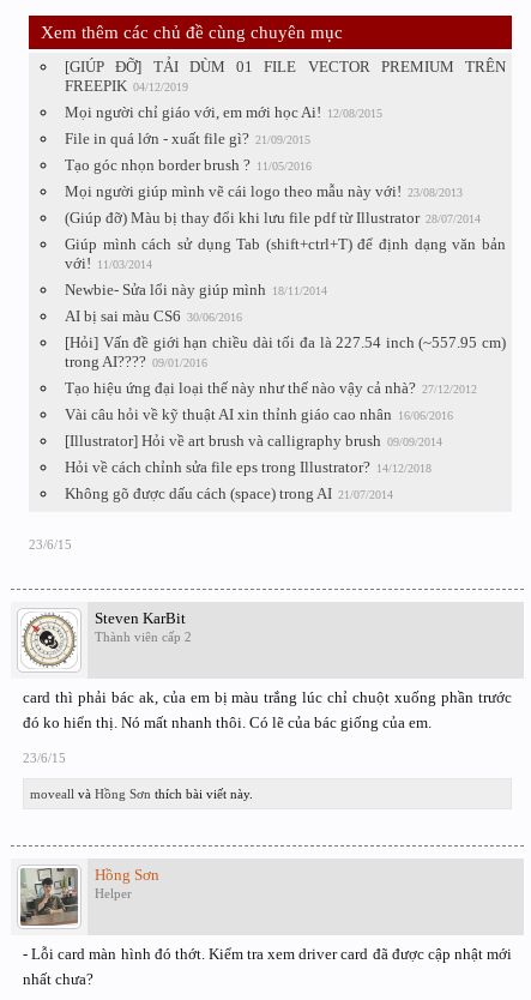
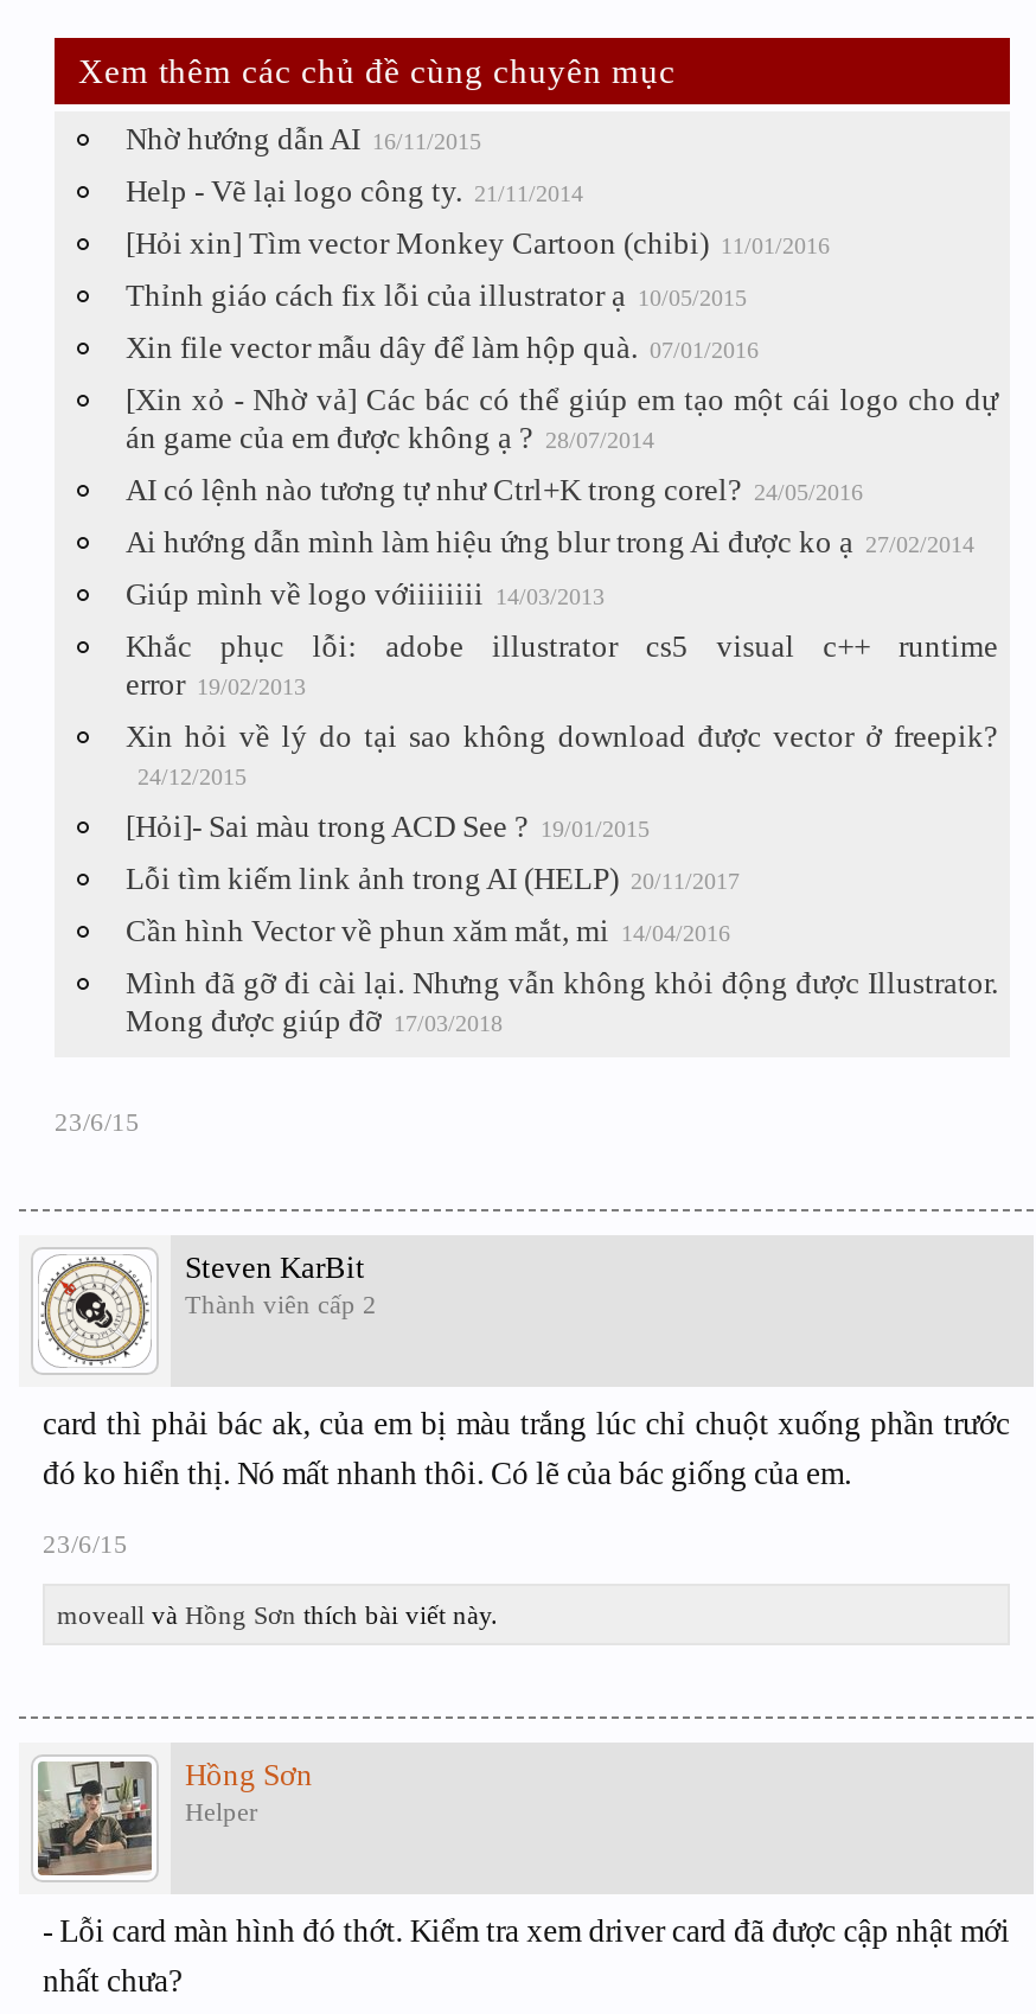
[65,58,506,95] [GIÚP ĐỠ] TẢI DÙM 01 FILE VECTOR PREMIUM TRÊN | FREEPIK 04/12/2019 -> [126,121,481,156] Nhờ hướng dẫn AI 16/11/2015
[65,103,382,121] Mọi người chỉ giáo với, em mới học Ai! 12/08/2015 -> [126,173,583,209] Help - Vẽ lại logo công ty. 21/11/2014
[65,129,310,147] File in quá lớn - xuất file gì? 21/09/2015 -> [126,225,830,261] [Hỏi xin] Tìm vector Monkey Cartoon (chibi) 11/01/2016
[65,156,312,174] Tạo góc nhọn border brush ? 11/05/2016 -> [126,277,747,313] Thỉnh giáo cách fix lỗi của illustrator ạ 10/05/2015
[65,182,463,200] Mọi người giúp mình vẽ cái logo theo mẫu này với! 23/08/2013 -> [126,330,759,365] Xin file vector mẫu dây để làm hộp quà. 07/01/2016
[65,209,481,227] (Giúp đỡ) Màu bị thay đổi khi lưu file pdf từ Illustrator 28/07/2014 -> [126,382,998,455] [Xin xỏ - Nhờ vả] Các bác có thể giúp em tạo một cái logo cho dự | án game của em được không ạ ? 28/07/2014
[65,235,506,272] Giúp mình cách sử dụng Tab (shift+ctrl+T) để định dạng văn bản | với! 11/03/2014 -> [126,472,863,507] AI có lệnh nào tương tự như Ctrl+K trong corel? 24/05/2016
[65,281,327,299] Newbie- Sửa lổi này giúp mình 18/11/2014 -> [126,524,974,560] Ai hướng dẫn mình làm hiệu ứng blur trong Ai được ko ạ 27/02/2014
[65,307,242,325] AI bị sai màu CS6 30/06/2016 -> [126,576,605,612] Giúp mình về logo vớiiiiiiii 14/03/2013
[65,333,506,371] [Hỏi] Vấn đề giới hạn chiều dài tối đa là 227.54 inch (~557.95 cm) | trong AI???? 09/01/2016 -> [126,628,998,702] Khắc phục lỗi: adobe illustrator cs5 visual c++ runtime | error 19/02/2013
[65,379,477,397] Tạo hiệu ứng đại loại thế này như thế nào vậy cả nhà? 27/12/2012 -> [126,718,998,789] Xin hỏi về lý do tại sao không download được vector ở freepik? | 24/12/2015
[65,405,453,423] Vài câu hỏi về kỹ thuật AI xin thỉnh giáo cao nhân 16/06/2016 -> [126,808,650,844] [Hỏi]- Sai màu trong ACD See ? 19/01/2015
[65,432,442,450] [Illustrator] Hỏi về art brush và calligraphy brush 09/09/2014 -> [126,861,740,896] Lỗi tìm kiếm link ảnh trong AI (HELP) 20/11/2017
[65,458,432,476] Hỏi về cách chỉnh sửa file eps trong Illustrator? 14/12/2018 -> [126,913,730,948] Cần hình Vector về phun xăm mắt, mi 14/04/2016
[65,484,393,502] Không gõ được dấu cách (space) trong AI 21/07/2014 -> [126,965,998,1038] Mình đã gỡ đi cài lại. Nhưng vẫn không khỏi động được Illustrator. | Mong được giúp đỡ 17/03/2018

